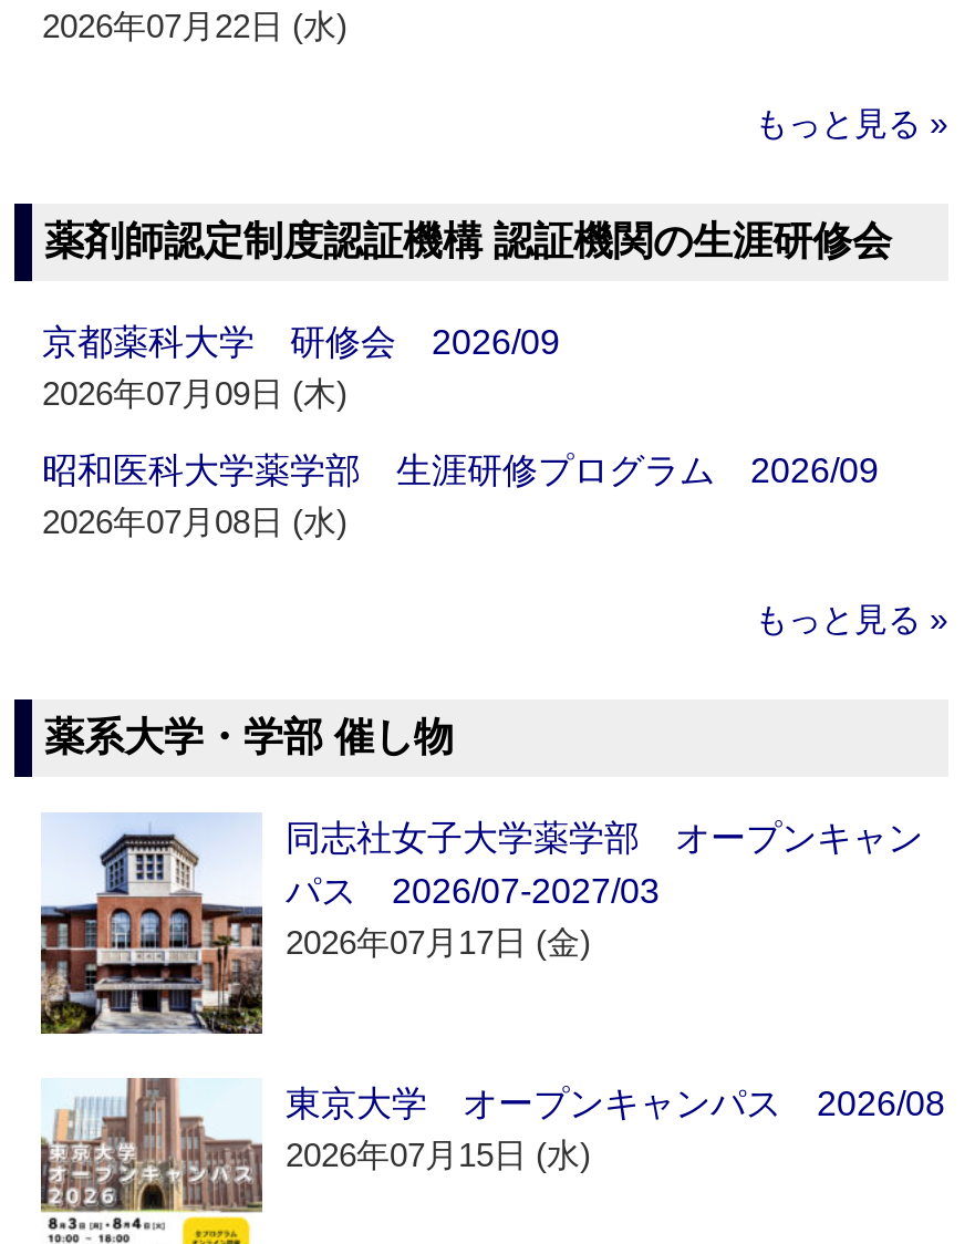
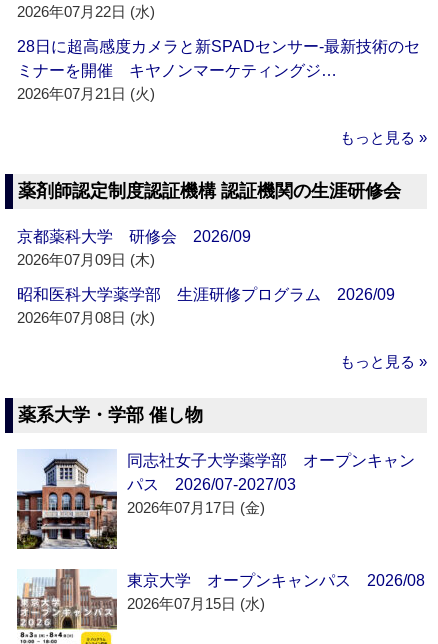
none -> [17,38,420,102] 28日に超高感度カメラと新SPADセンサー‐最新技術のセ | ミナーを開催 キヤノンマーケティングジ… | 2026年07月21日 (火)

